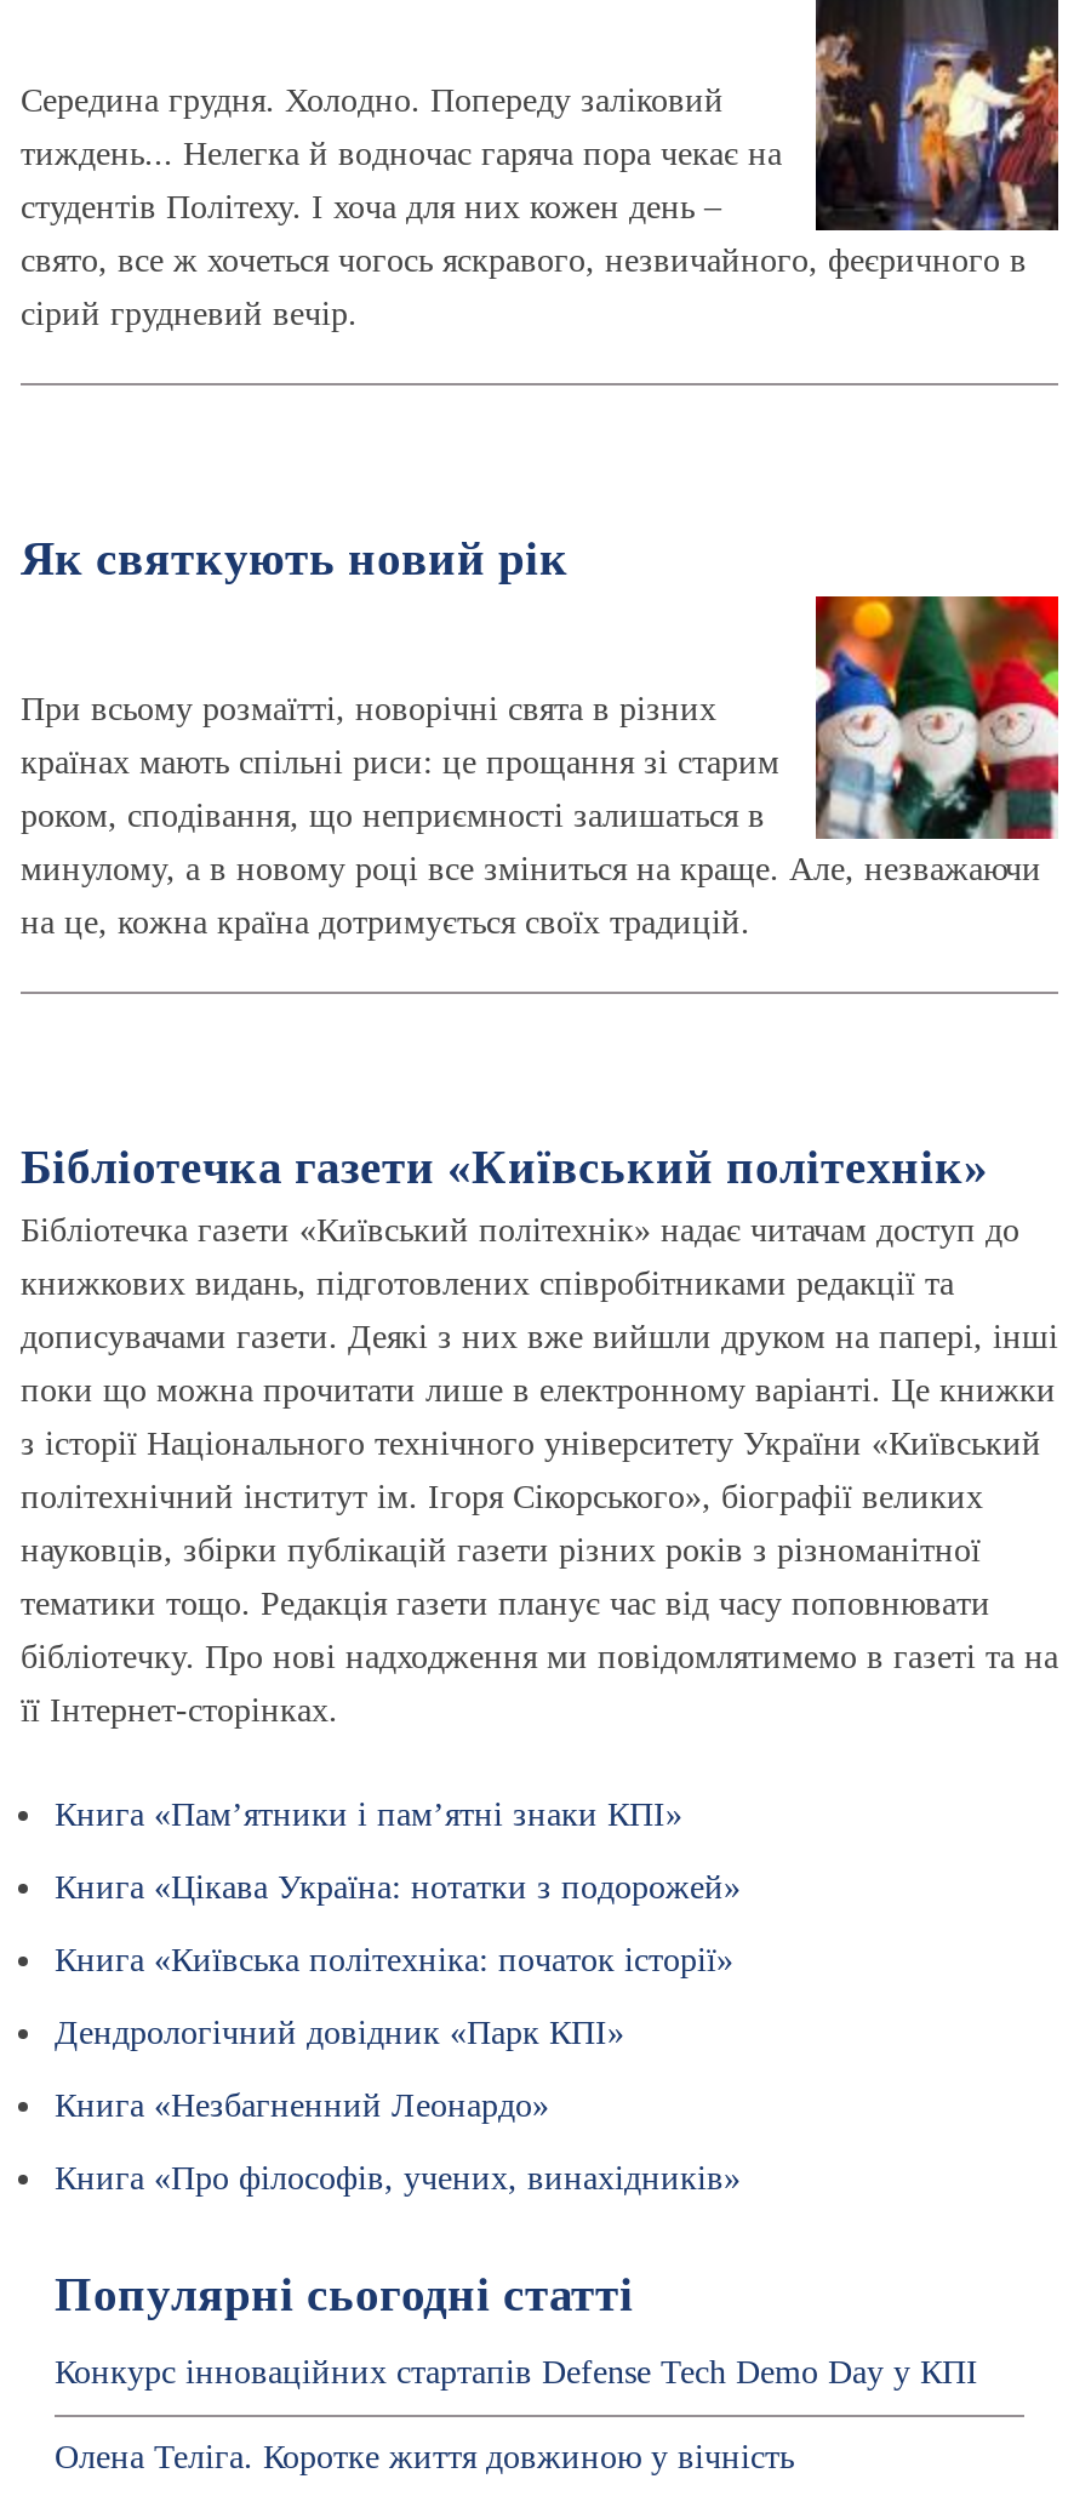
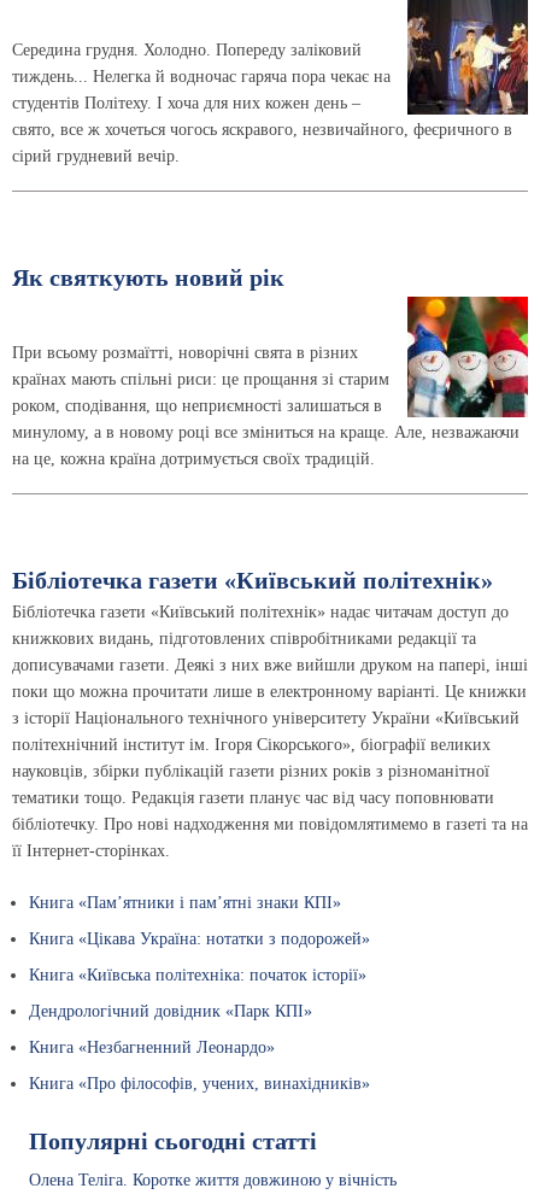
[55,2355,978,2391] Конкурс інноваційних стартапів Defense Tech Demo Day у КПІ -> none

